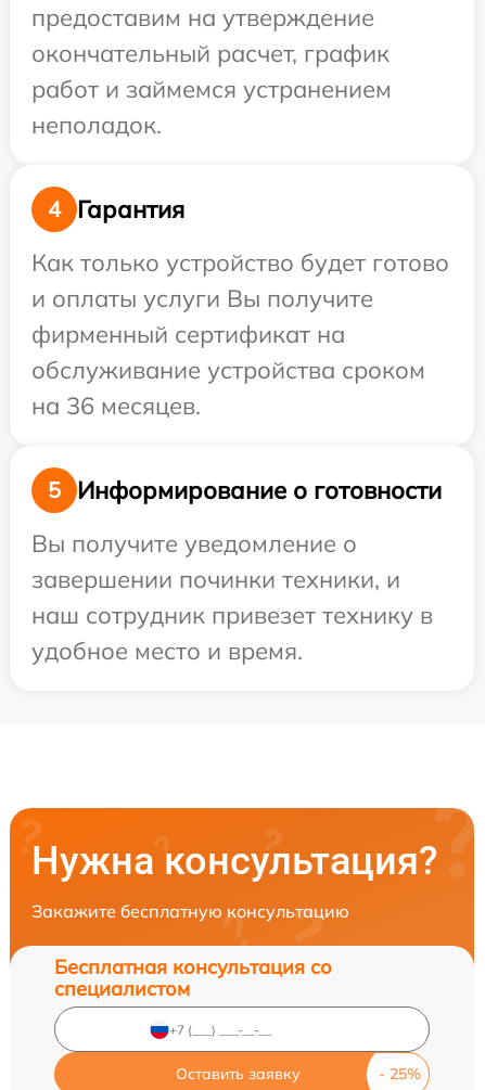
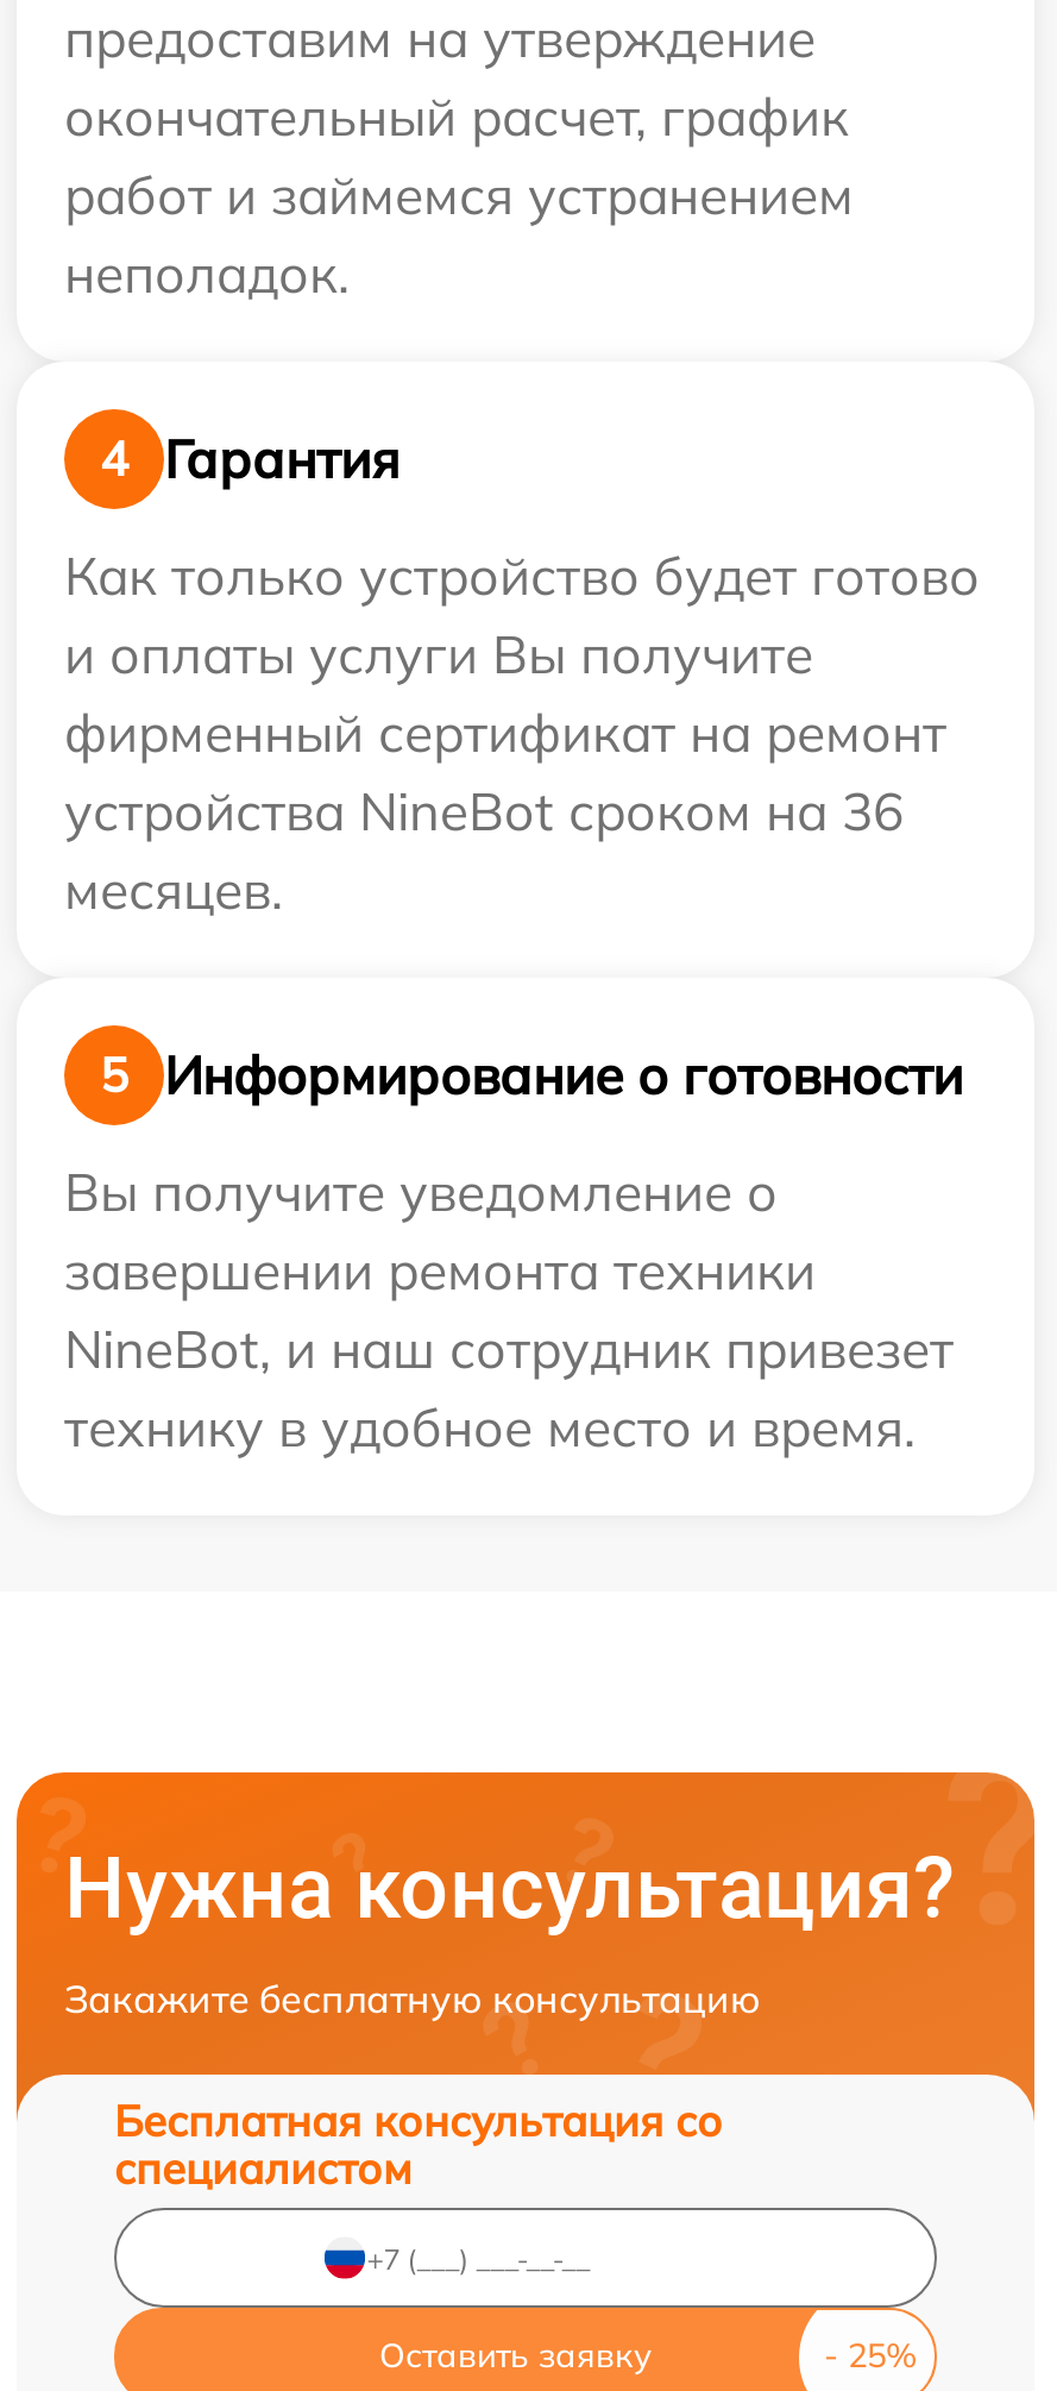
[31,319,425,421] фирменный сертификат на | обслуживание устройства сроком | на 36 месяцев. -> [64,700,946,924] фирменный сертификат на ремонт | устройства NineBot сроком на 36 | месяцев.
[31,564,433,666] завершении починки техники, и | наш сотрудник привезет технику в | удобное место и время. -> [64,1238,954,1461] завершении ремонта техники | NineBot, и наш сотрудник привезет | технику в удобное место и время.

